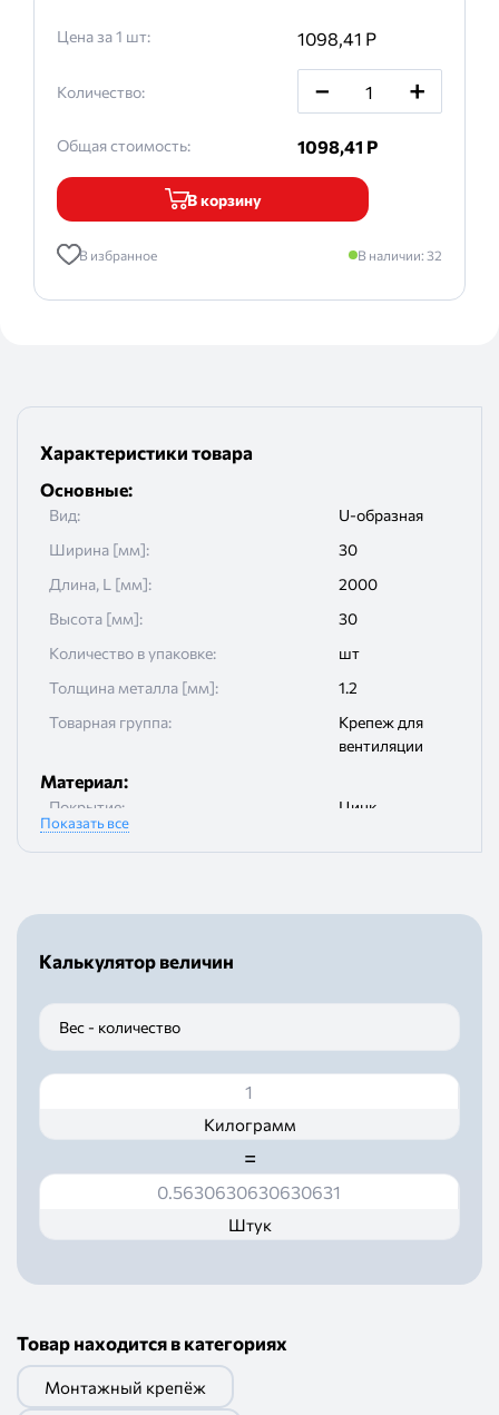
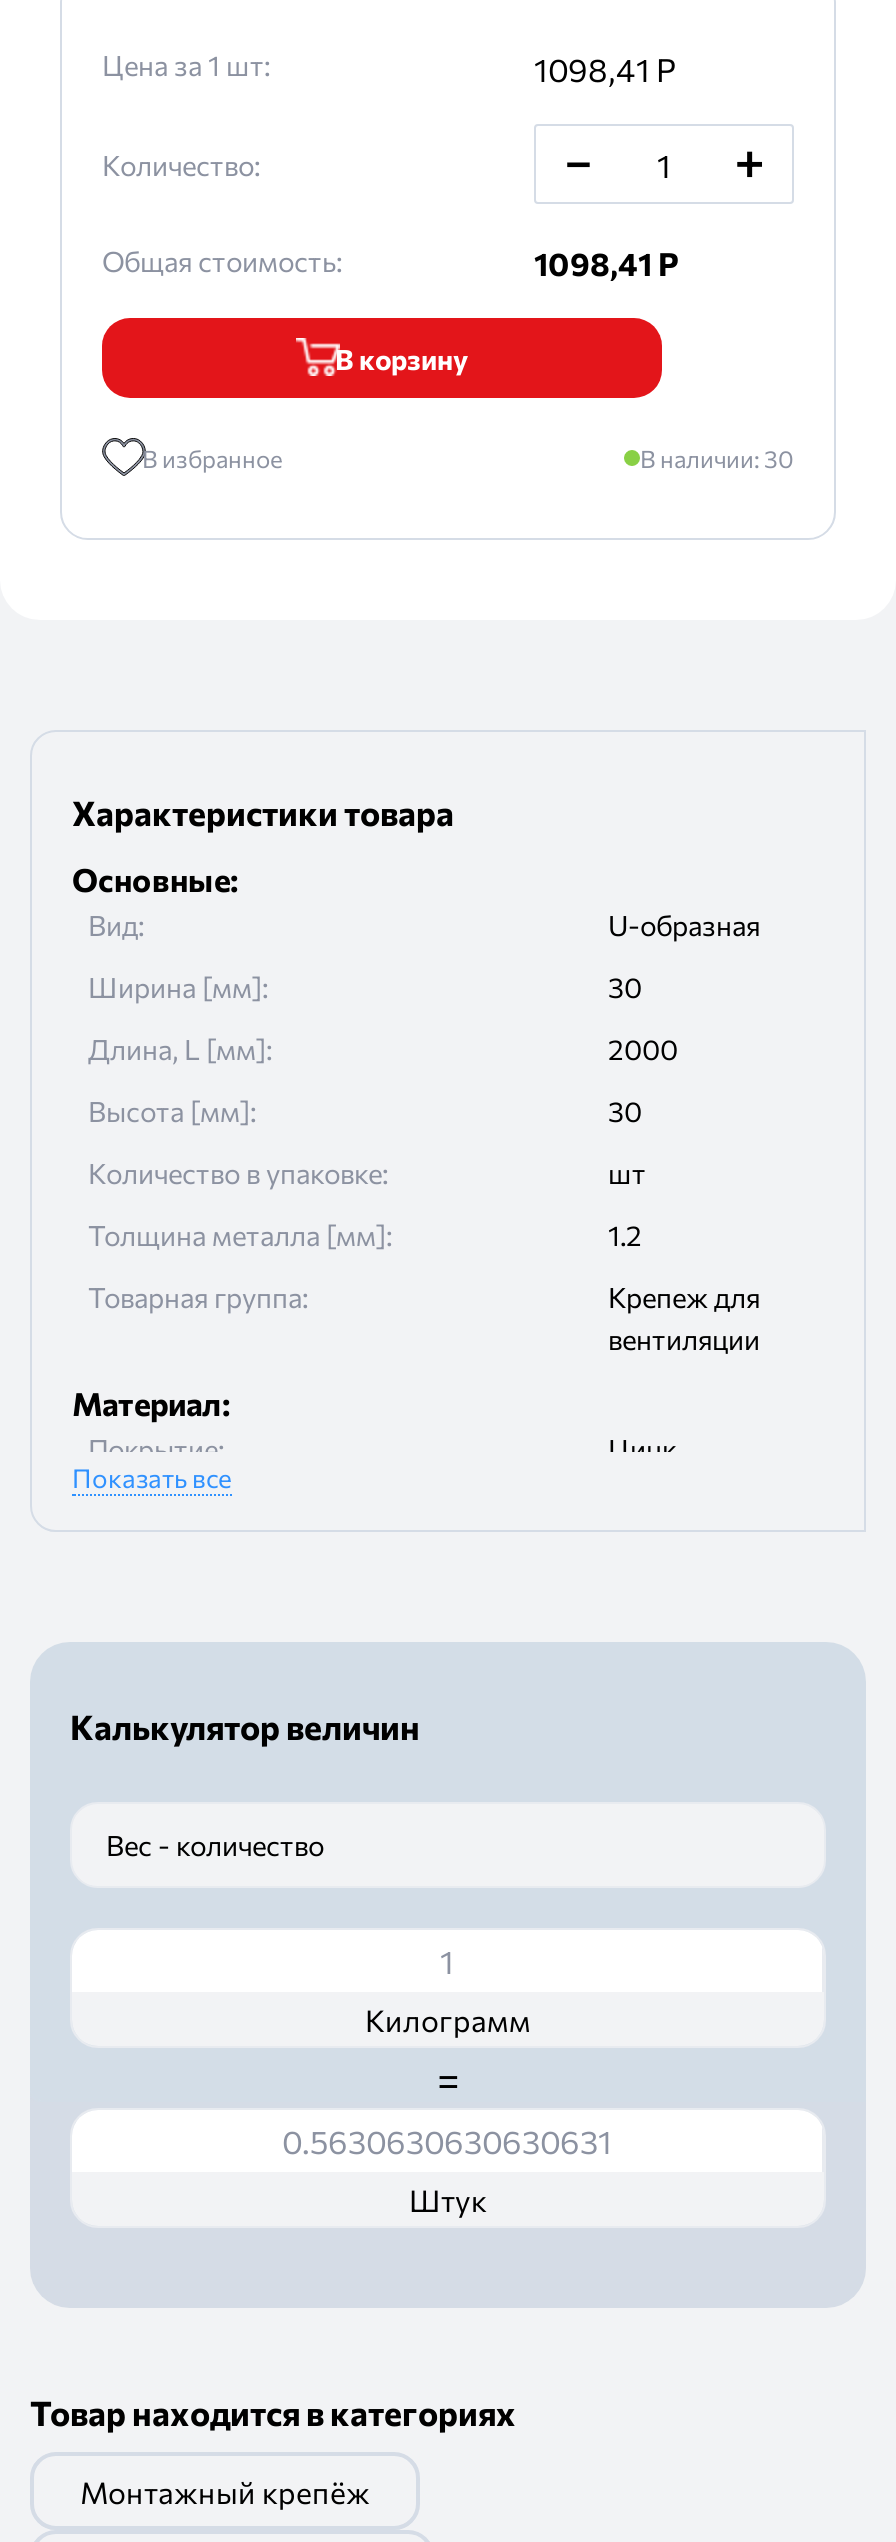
[358,247,442,263] В наличии: 32 -> [640,444,794,472] В наличии: 30

